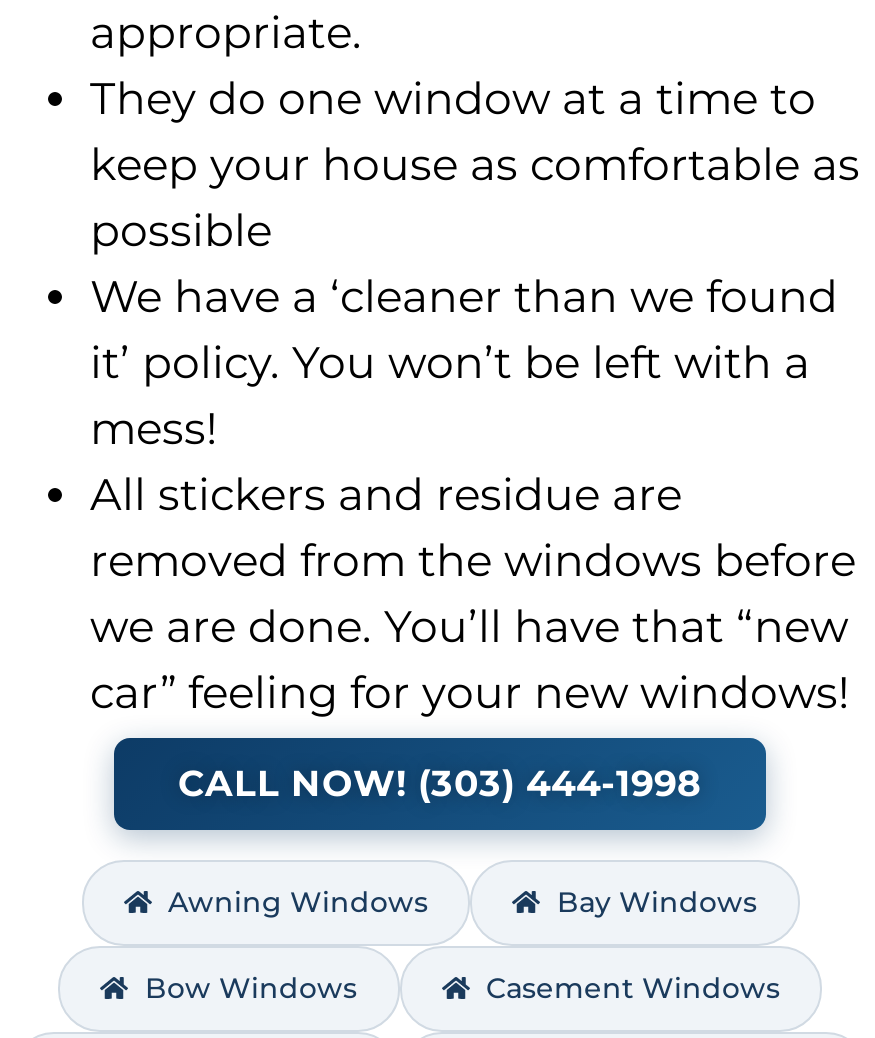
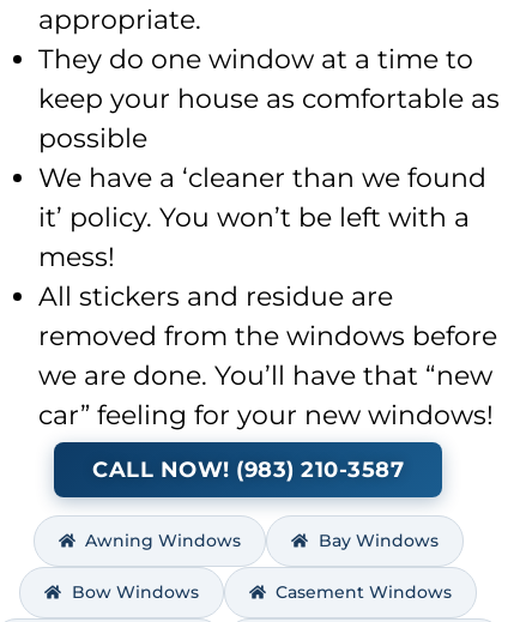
[178,763,702,807] CALL NOW! (303) 444-1998 -> [92,457,404,484] CALL NOW! (983) 210-3587

